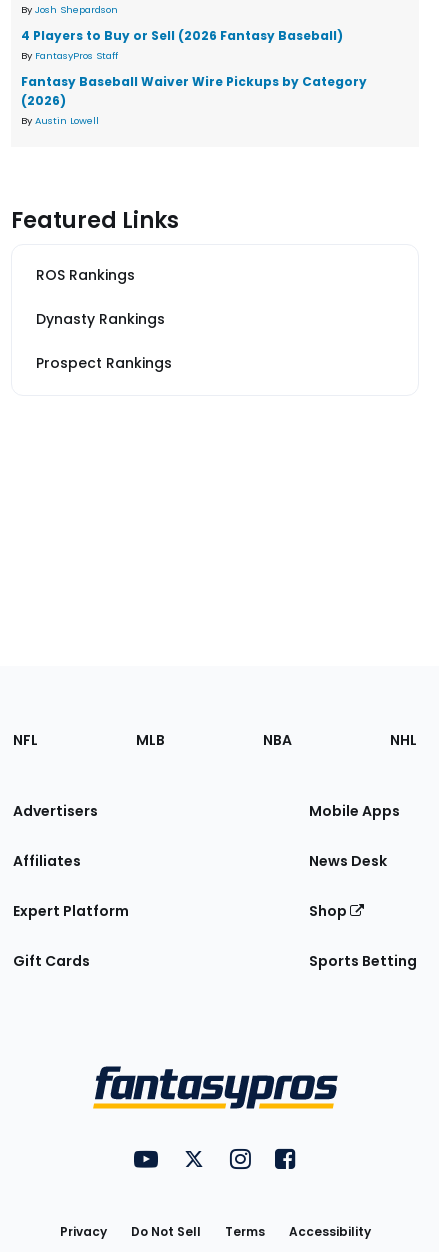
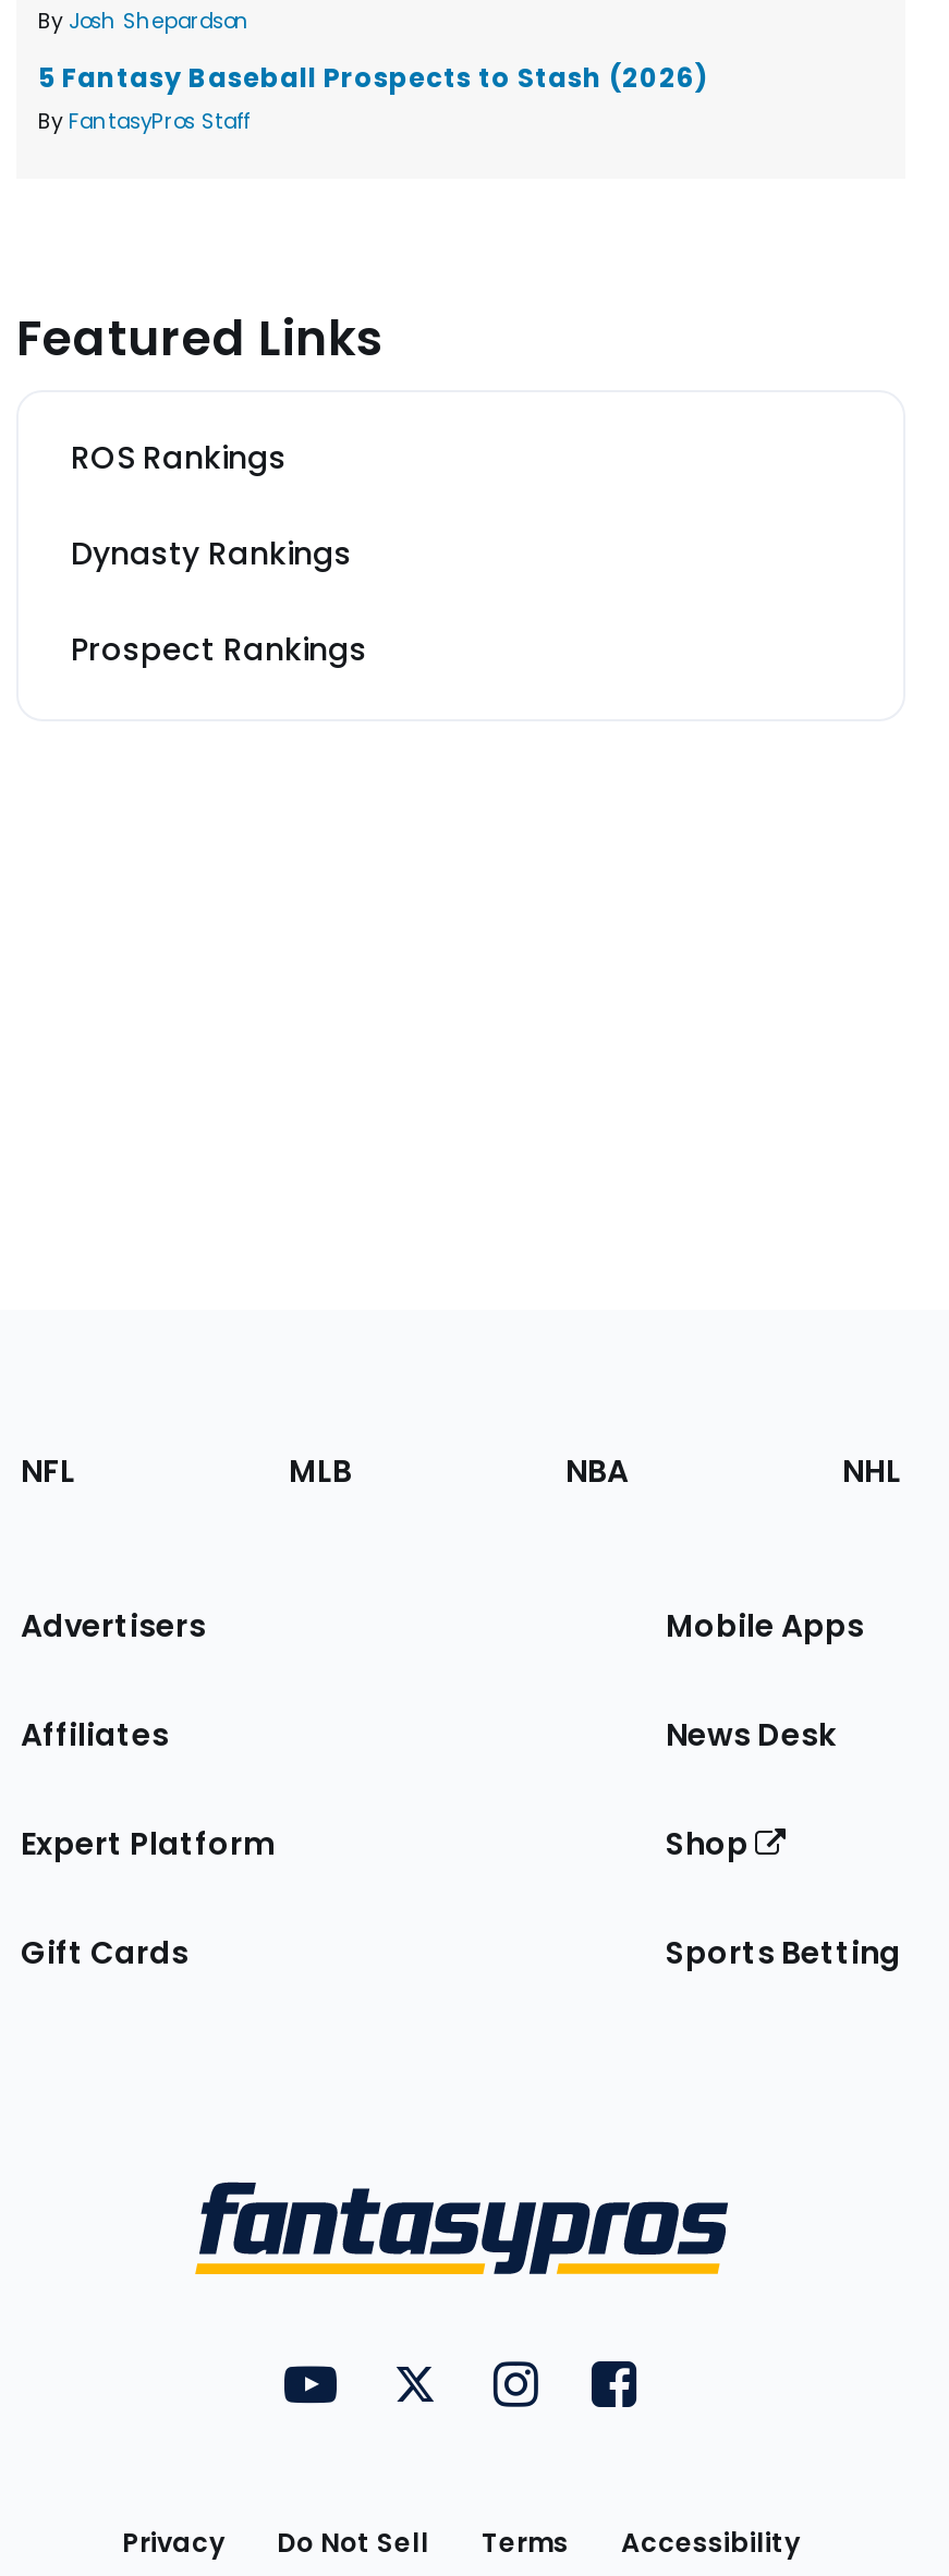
[21,27,343,44] 4 Players to Buy or Sell (2026 Fantasy Baseball) -> [38,60,707,97] 5 Fantasy Baseball Prospects to Stash (2026)
[21,73,367,127] Fantasy Baseball Waiver Wire Pickups by Category | (2026) | By Austin Lowell -> none

